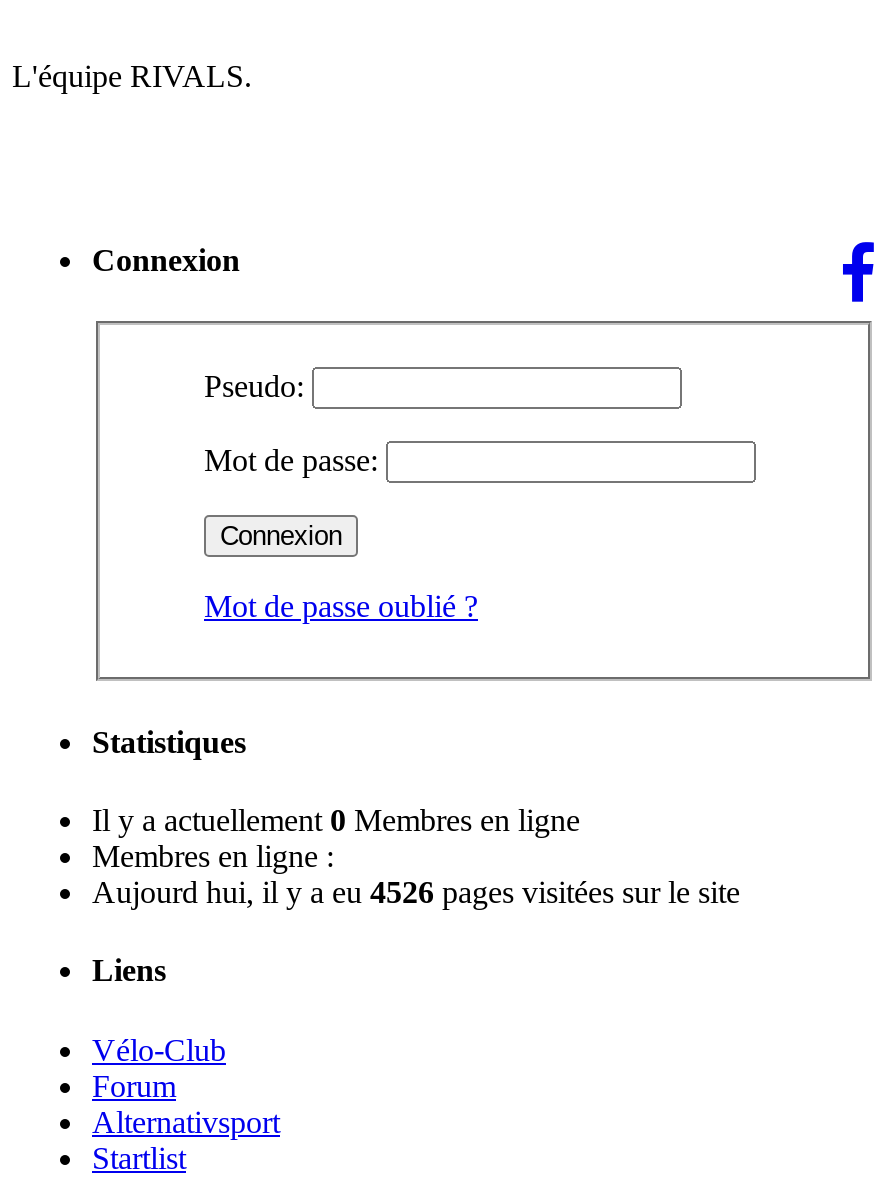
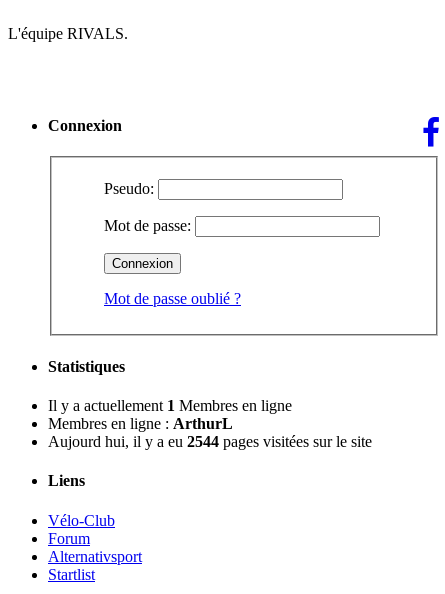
[92,803,740,909] Il y a actuellement 0 Membres en ligne | Membres en ligne : | Aujourd hui, il y a eu 4526 pages visitées sur le site -> [48,397,372,450] Il y a actuellement 1 Membres en ligne | Membres en ligne : ArthurL | Aujourd hui, il y a eu 2544 pages visitées sur le site

